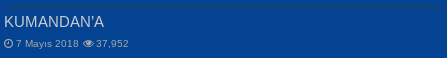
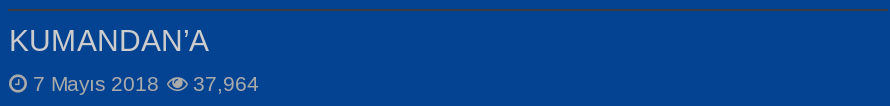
[16,38,129,49] 7 Mayıs 2018 37,952 -> [33,73,259,95] 7 Mayıs 2018 37,964

